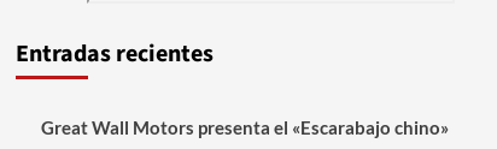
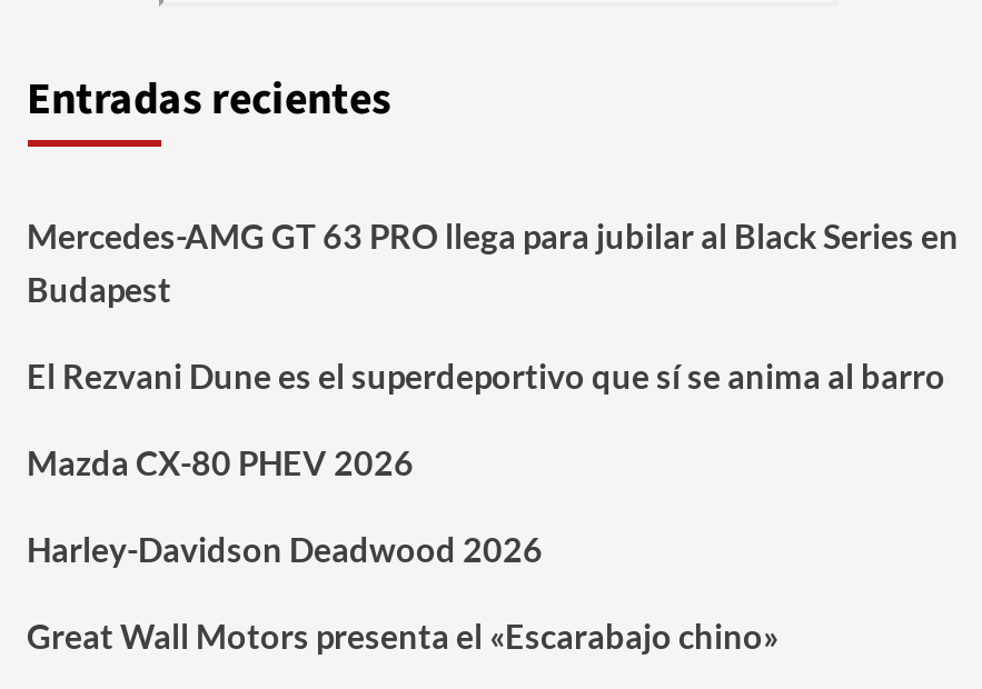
none -> [27,215,959,568] Mercedes-AMG GT 63 PRO llega para jubilar al Black Series en | Budapest | El Rezvani Dune es el superdeportivo que sí se anima al barro | Mazda CX-80 PHEV 2026 | Harley-Davidson Deadwood 2026

